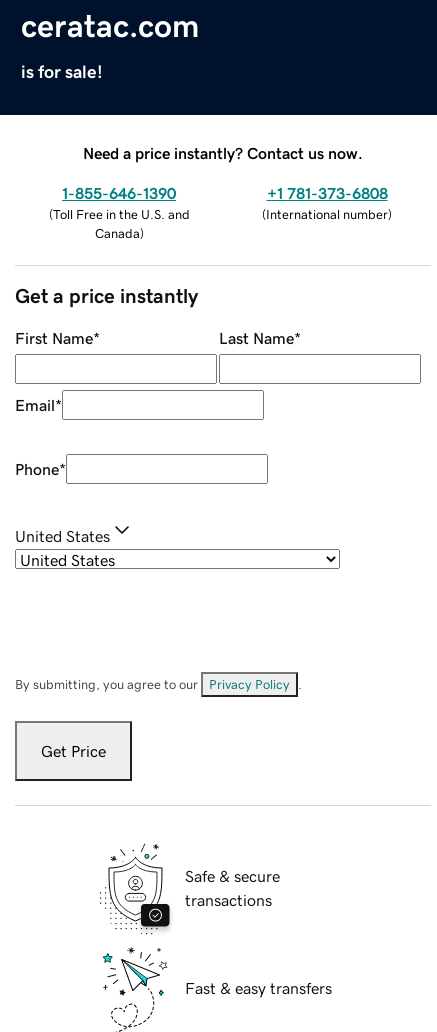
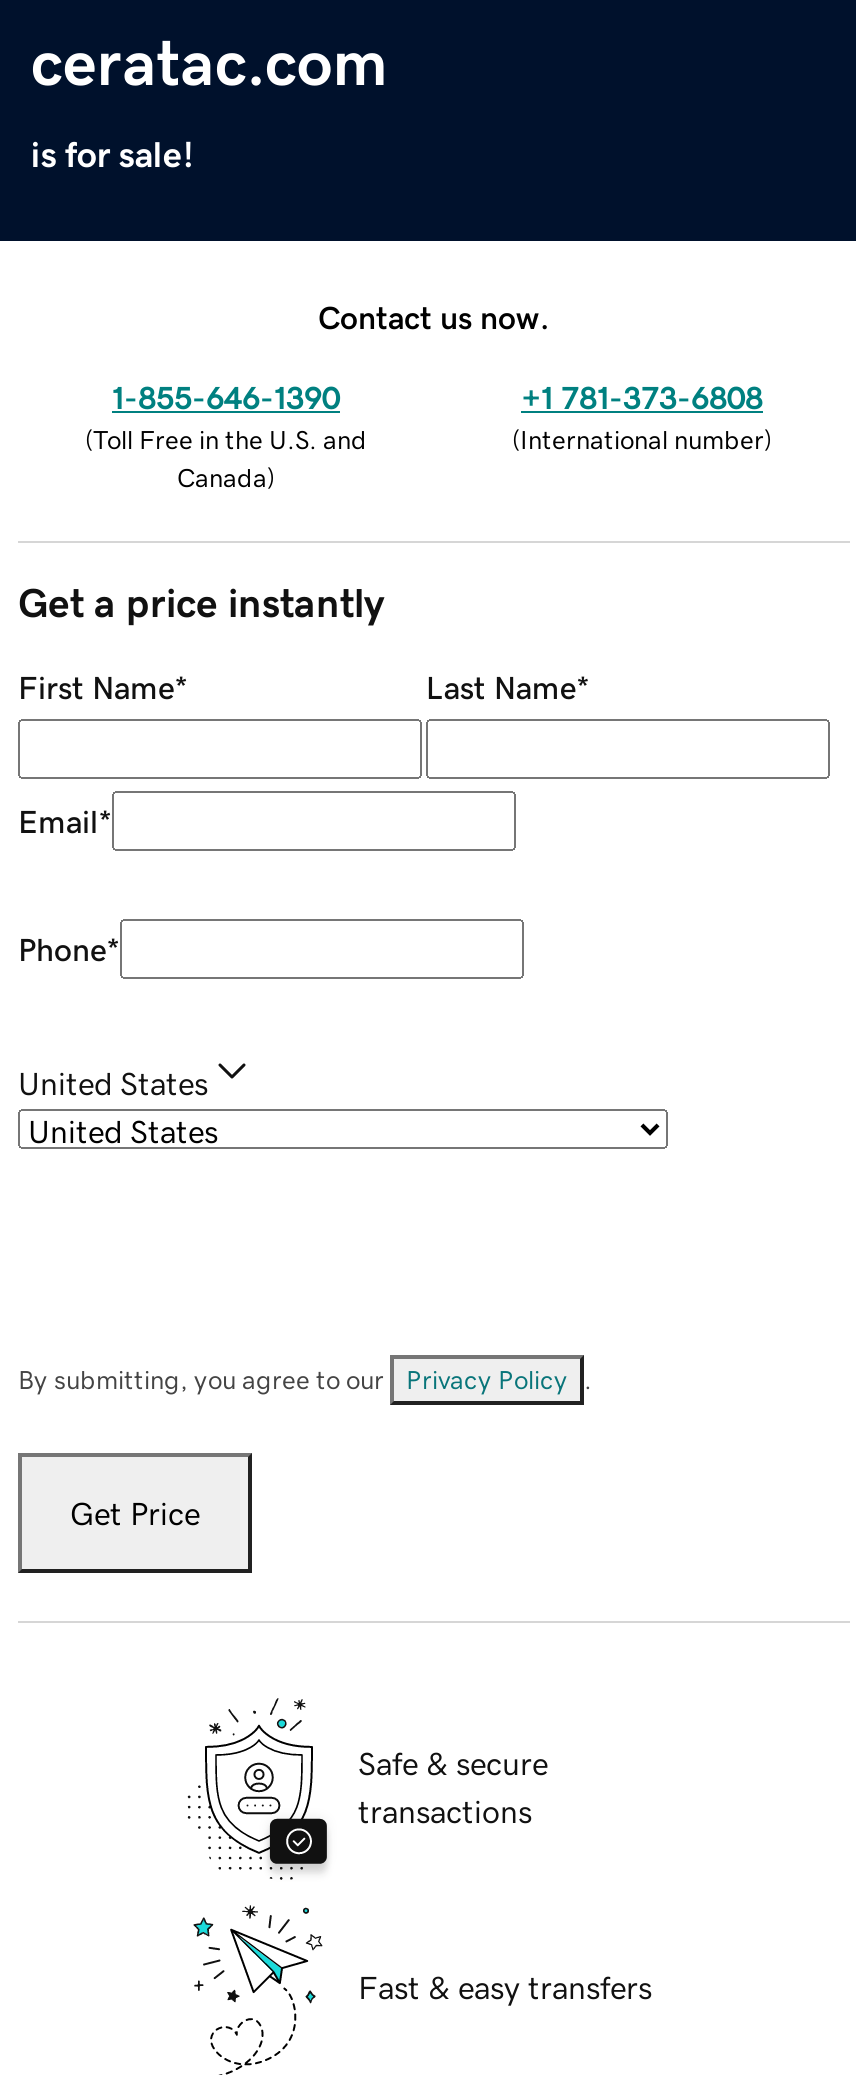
[83,145,363,161] Need a price instantly? Contact us now. -> [318,300,550,332] Contact us now.

